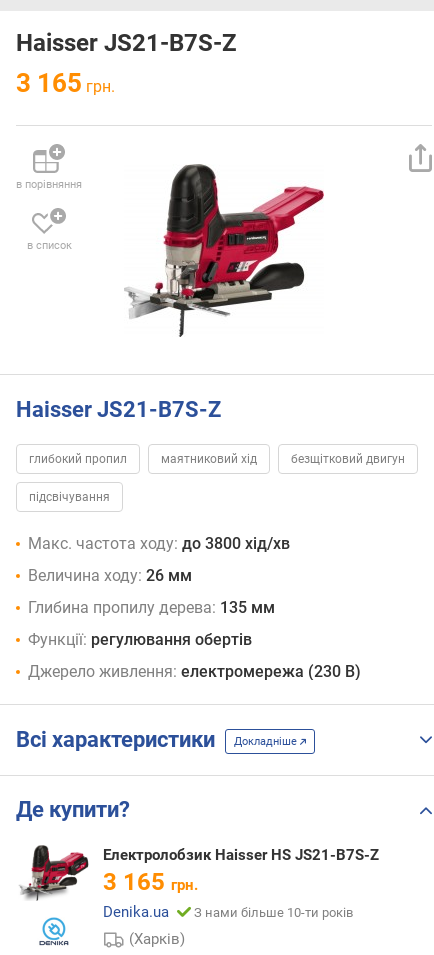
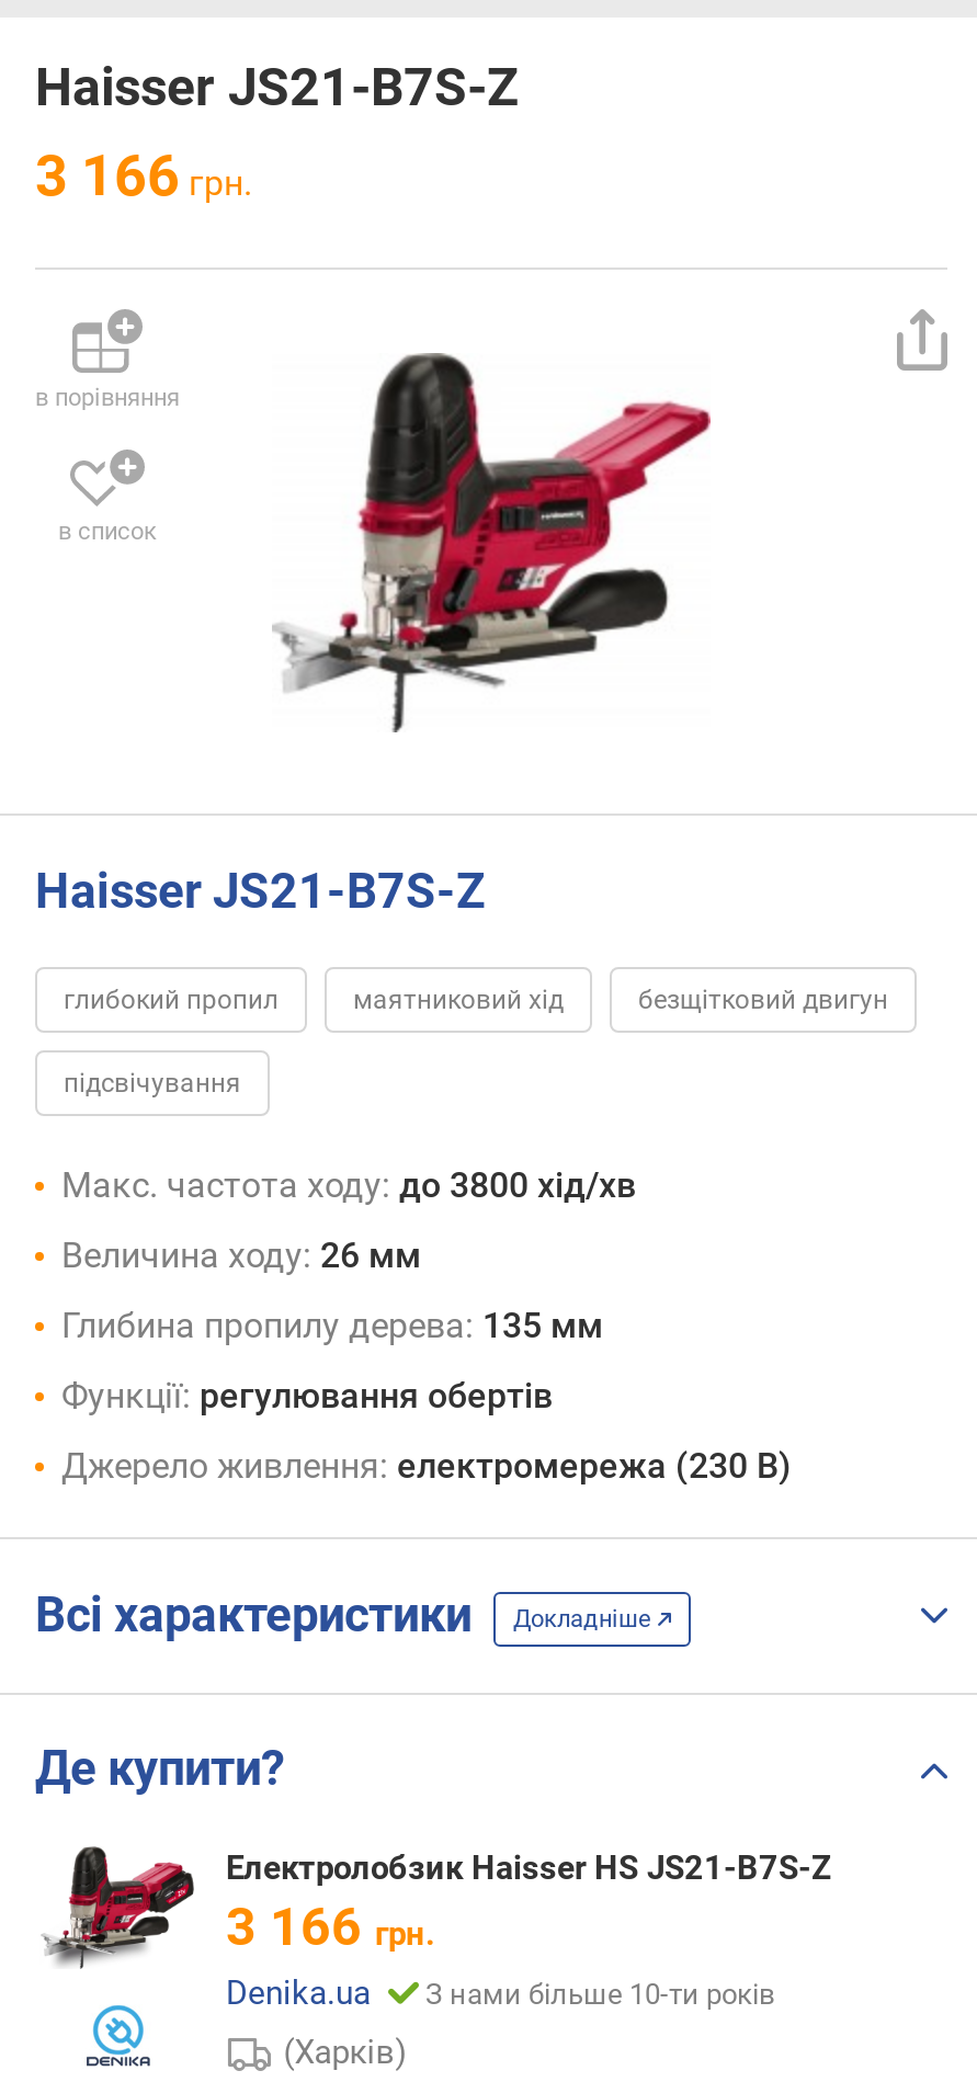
[16,68,115,98] 3 165 грн. -> [35,143,252,208] 3 166 грн.
[103,868,198,896] 3 165 грн. -> [226,1897,434,1958] 3 166 грн.

